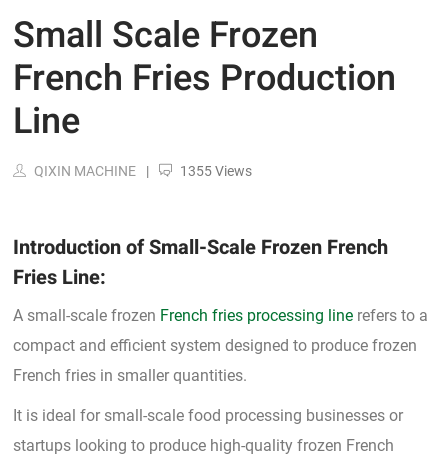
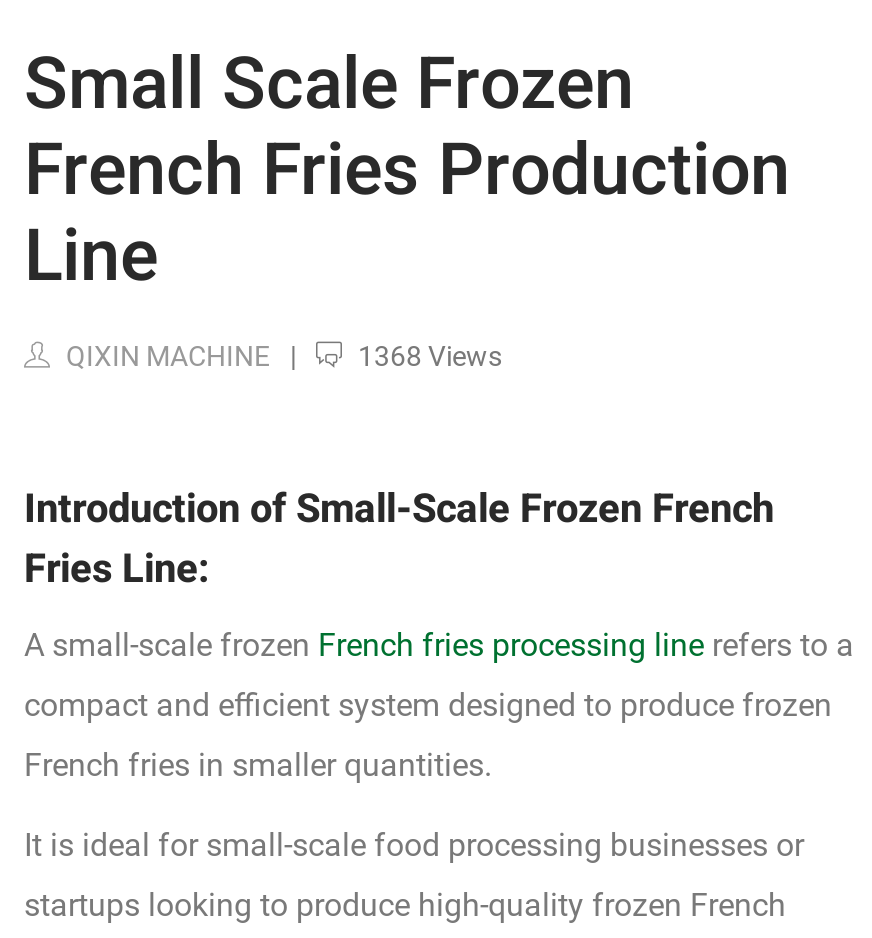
[177,163,252,179] 1355 Views -> [352,340,502,372] 1368 Views

